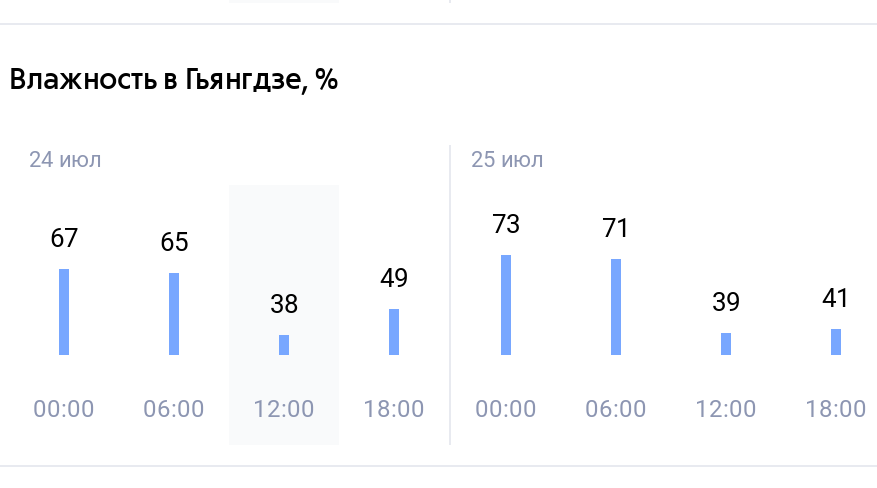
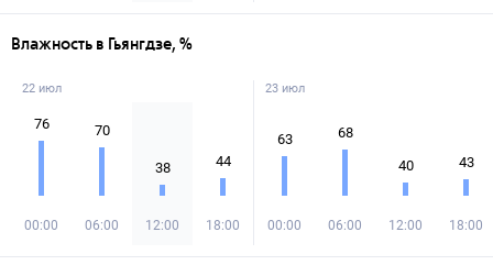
[29,147,101,173] 24 июл -> [22,81,62,96] 22 июл
[471,147,543,173] 25 июл -> [265,81,305,96] 23 июл
[492,209,520,239] 73 -> [277,131,292,147] 63
[602,213,630,243] 71 -> [337,124,353,141] 68
[50,223,78,253] 67 -> [34,115,49,132] 76
[160,227,188,257] 65 -> [94,122,109,139] 70
[380,263,408,293] 49 -> [215,153,231,169] 44
[712,287,740,317] 39 -> [398,157,413,174] 40
[822,283,850,313] 41 -> [458,154,474,170] 43

